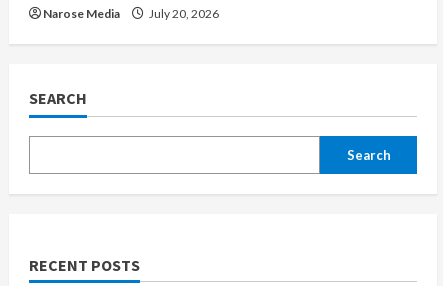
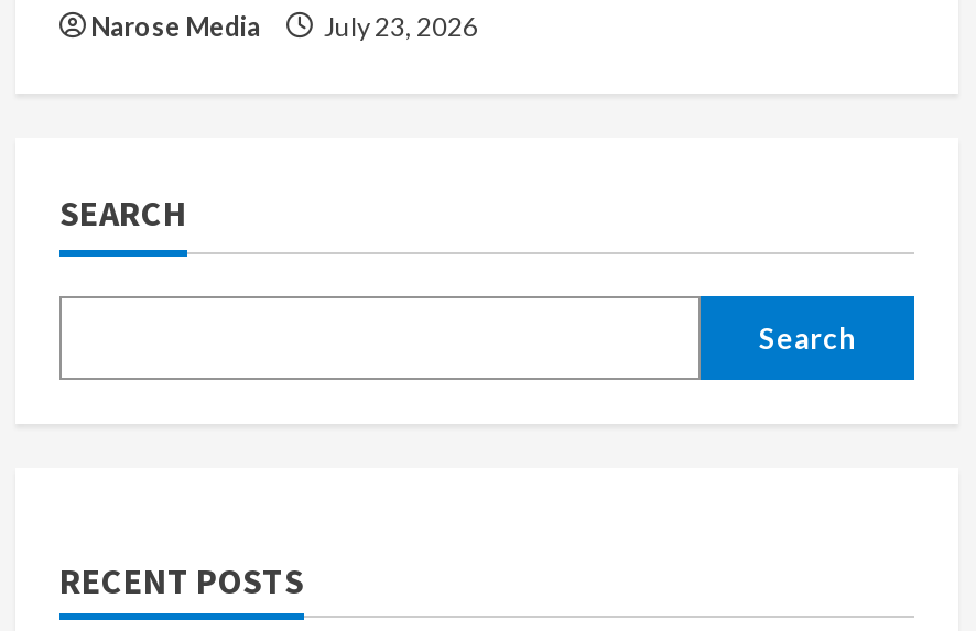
[43,6,219,21] Narose Media July 20, 2026 -> [90,11,478,44] Narose Media July 23, 2026

